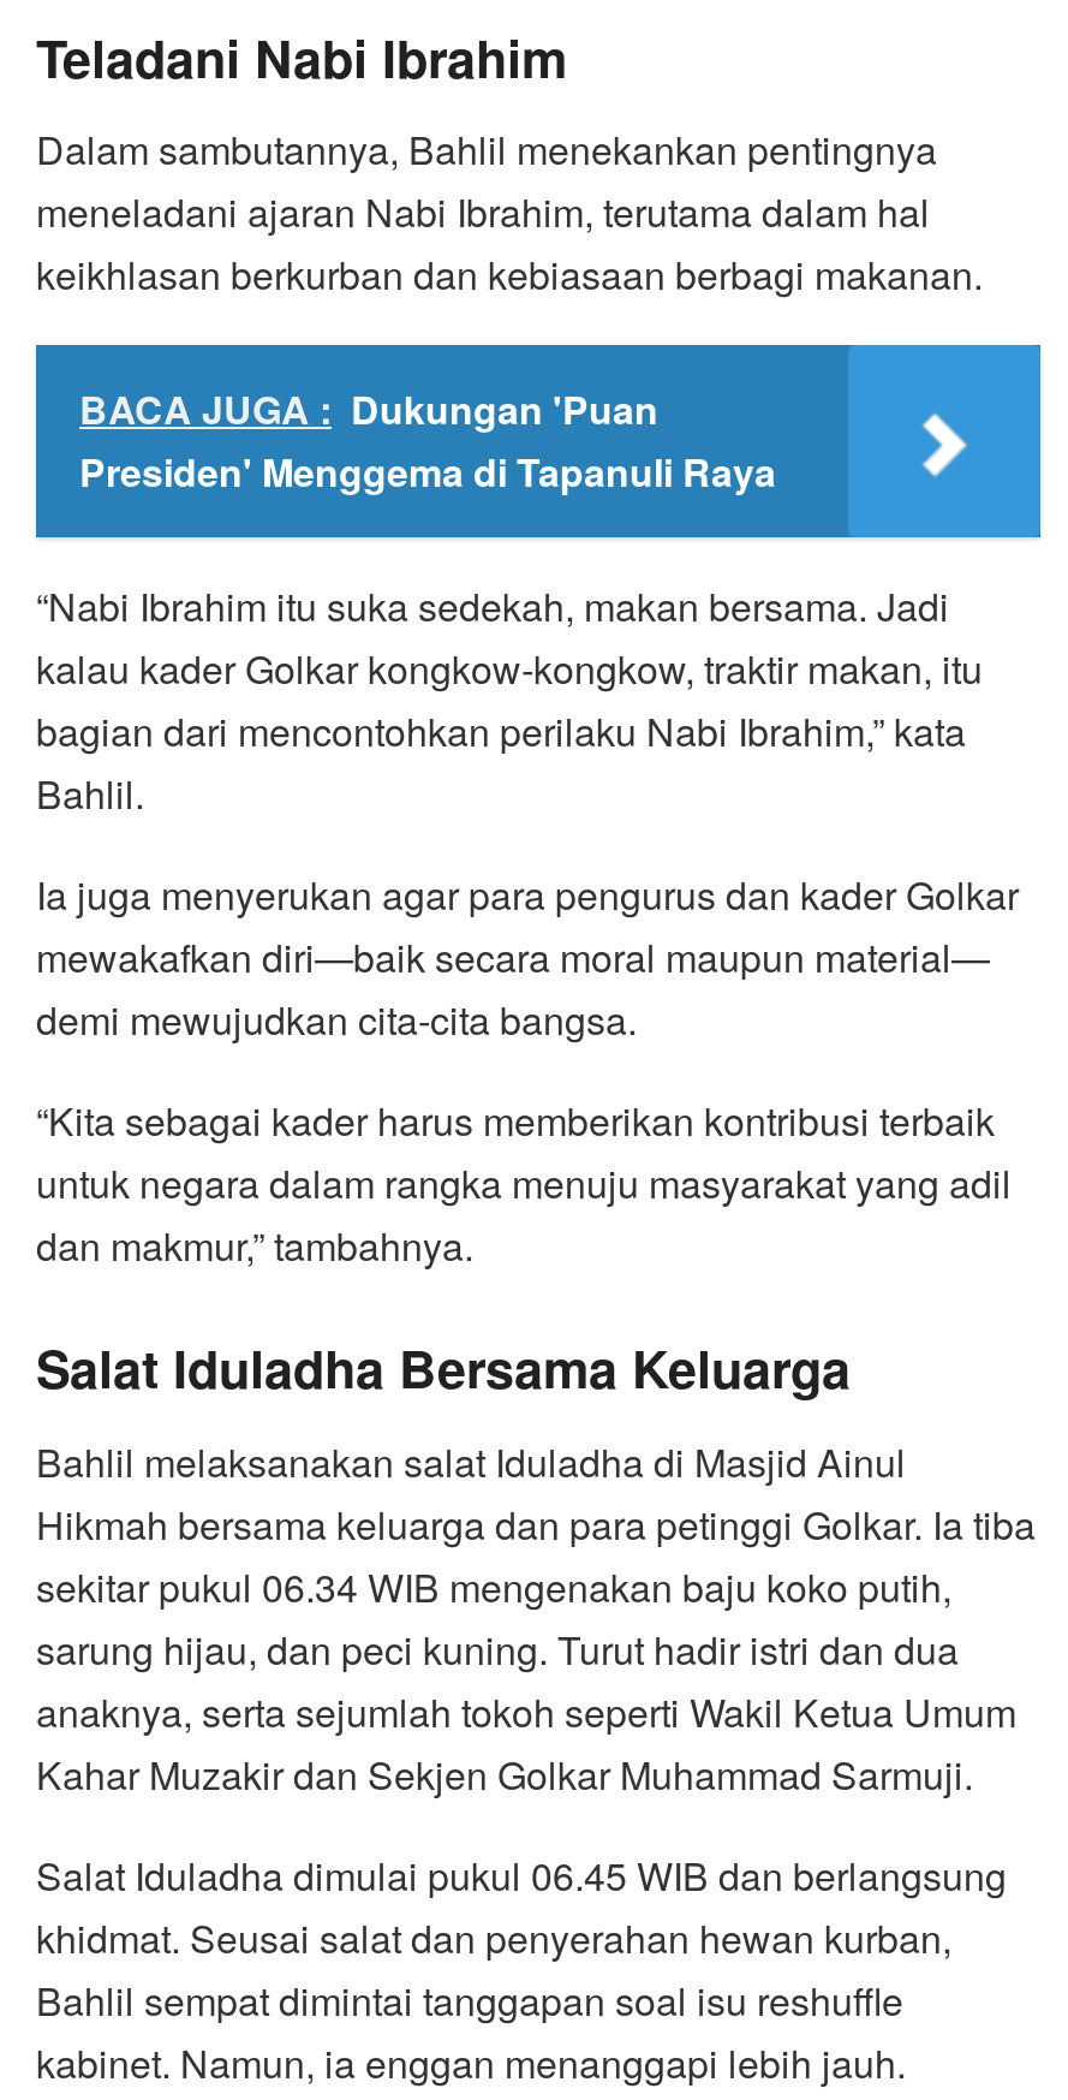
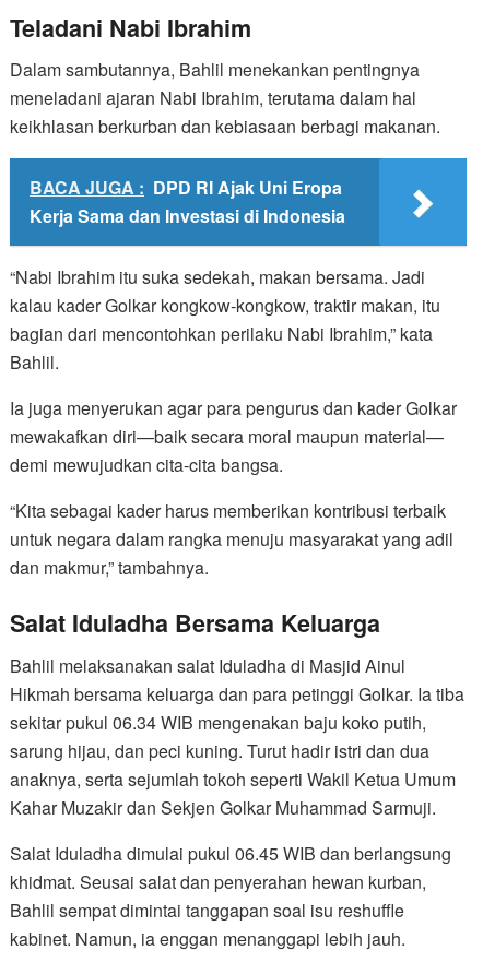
[79,382,776,500] BACA JUGA : Dukungan 'Puan | Presiden' Menggema di Tapanuli Raya -> [30,175,345,229] BACA JUGA : DPD RI Ajak Uni Eropa | Kerja Sama dan Investasi di Indonesia

